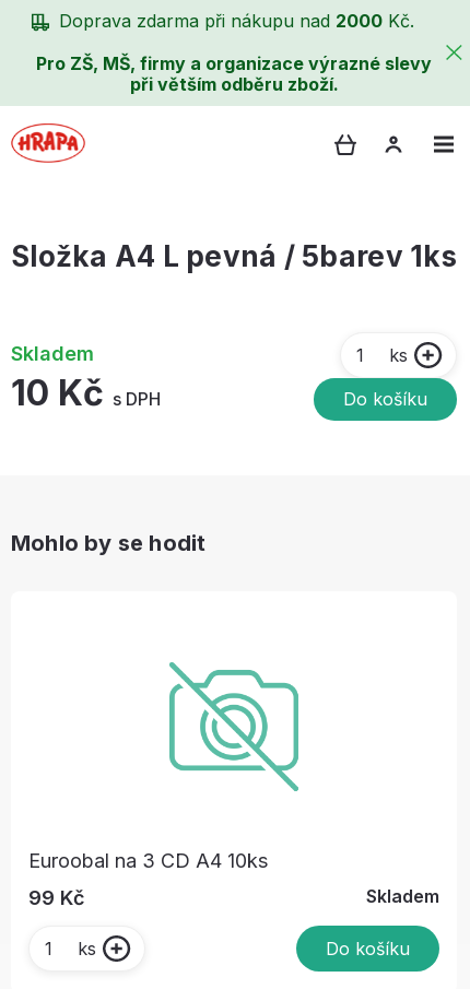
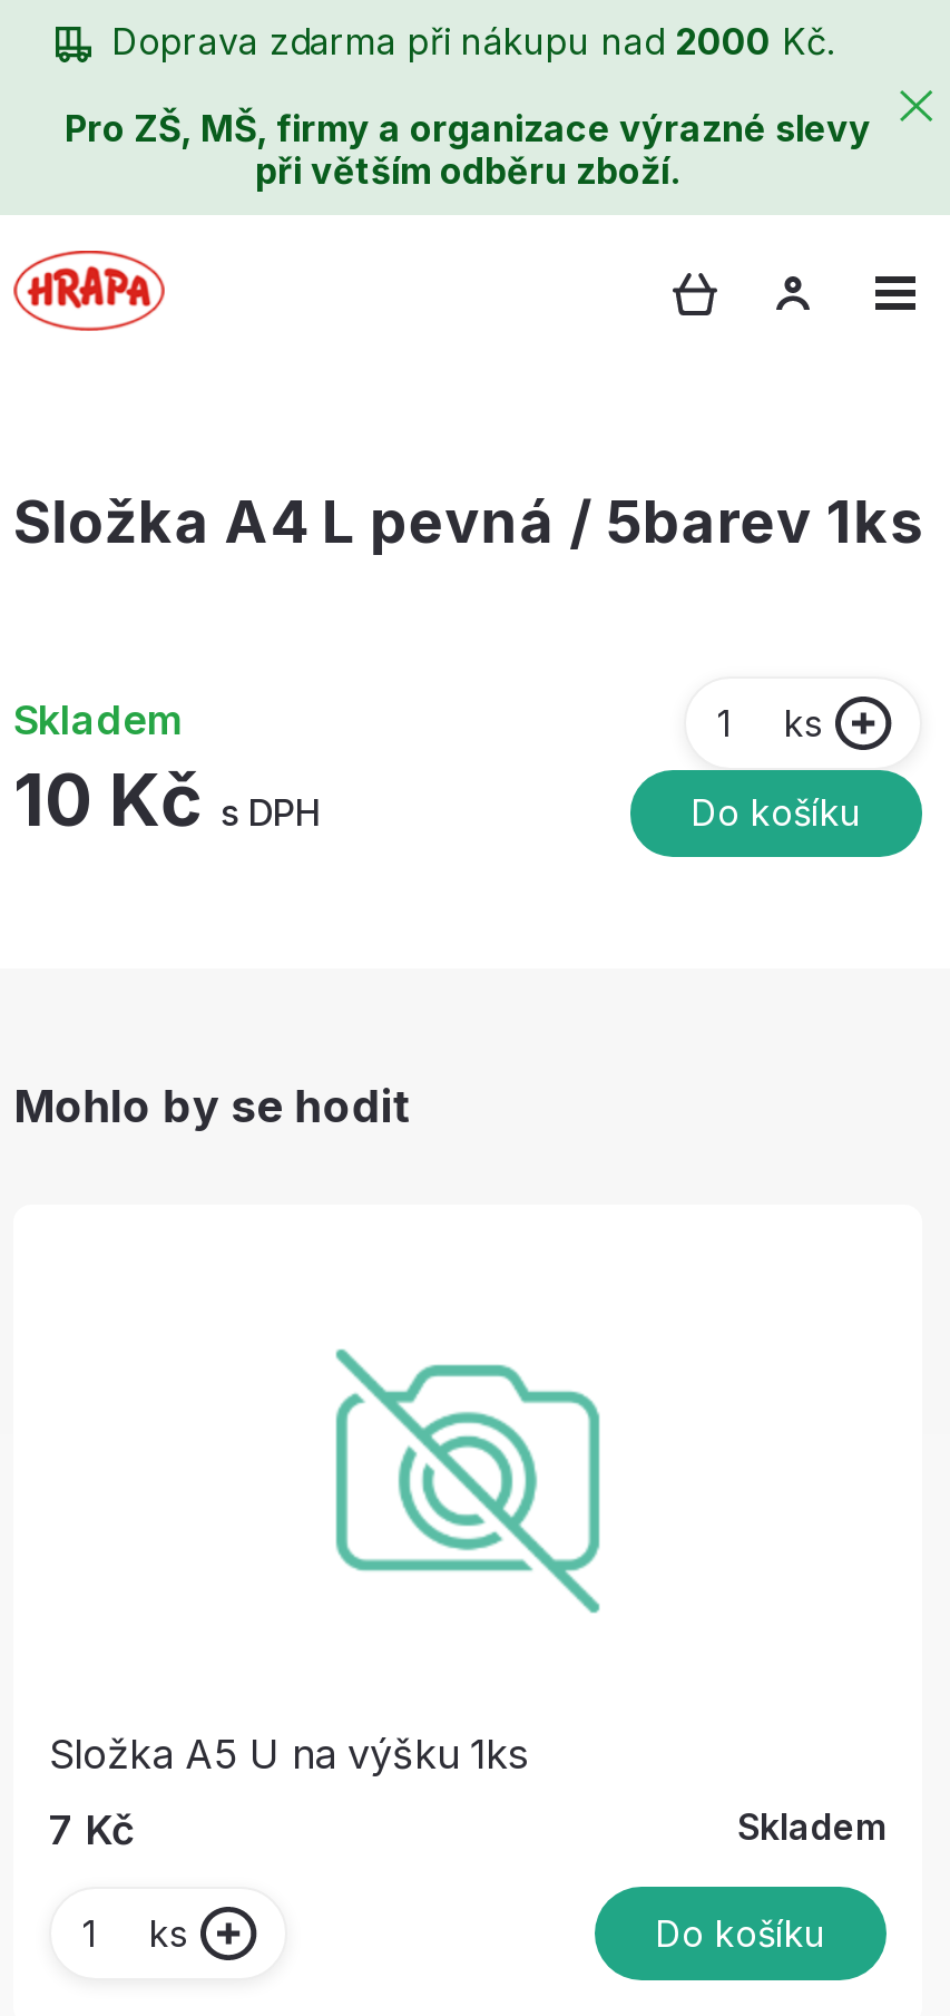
[28,849,268,872] Euroobal na 3 CD A4 10ks -> [49,1731,528,1778] Složka A5 U na výšku 1ks
[28,886,84,909] 99 Kč -> [49,1807,134,1854] 7 Kč

